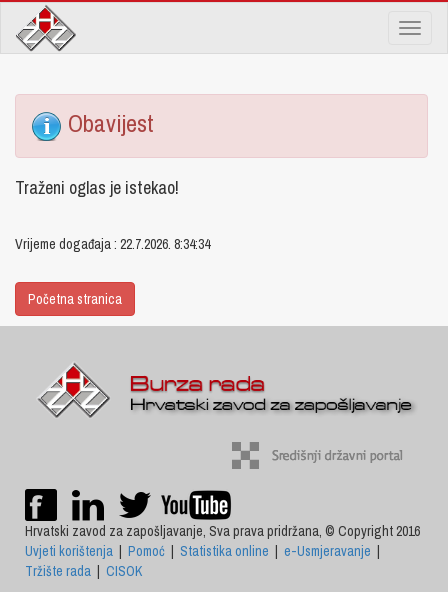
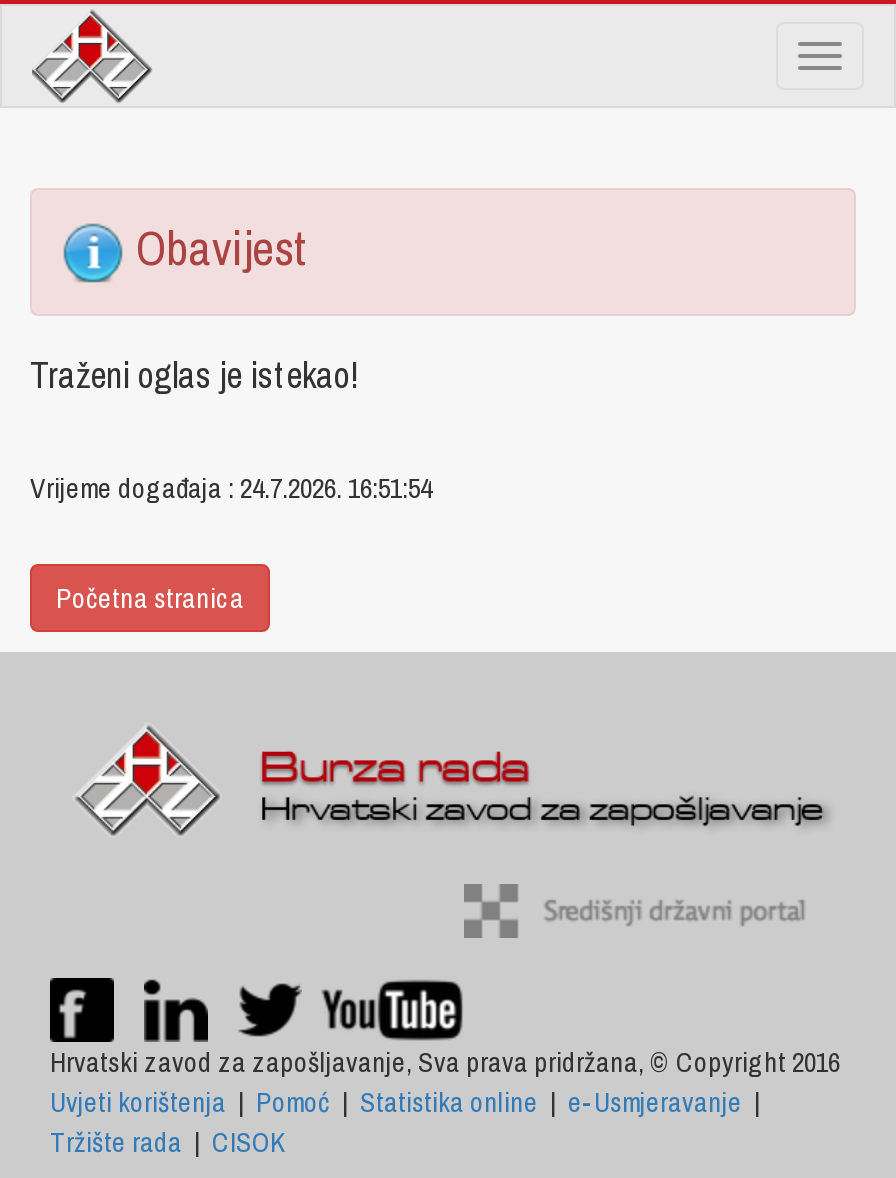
[15,235,210,253] Vrijeme događaja : 22.7.2026. 8:34:34 -> [30,470,432,506] Vrijeme događaja : 24.7.2026. 16:51:54

